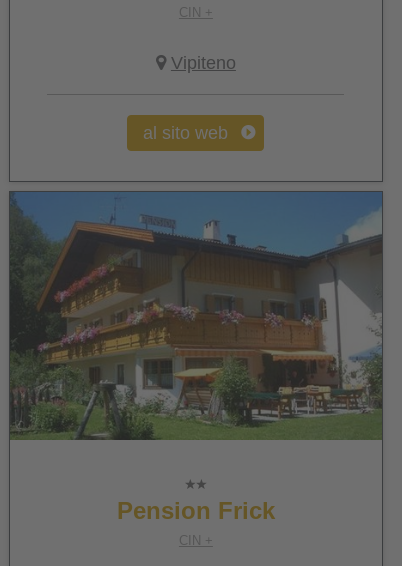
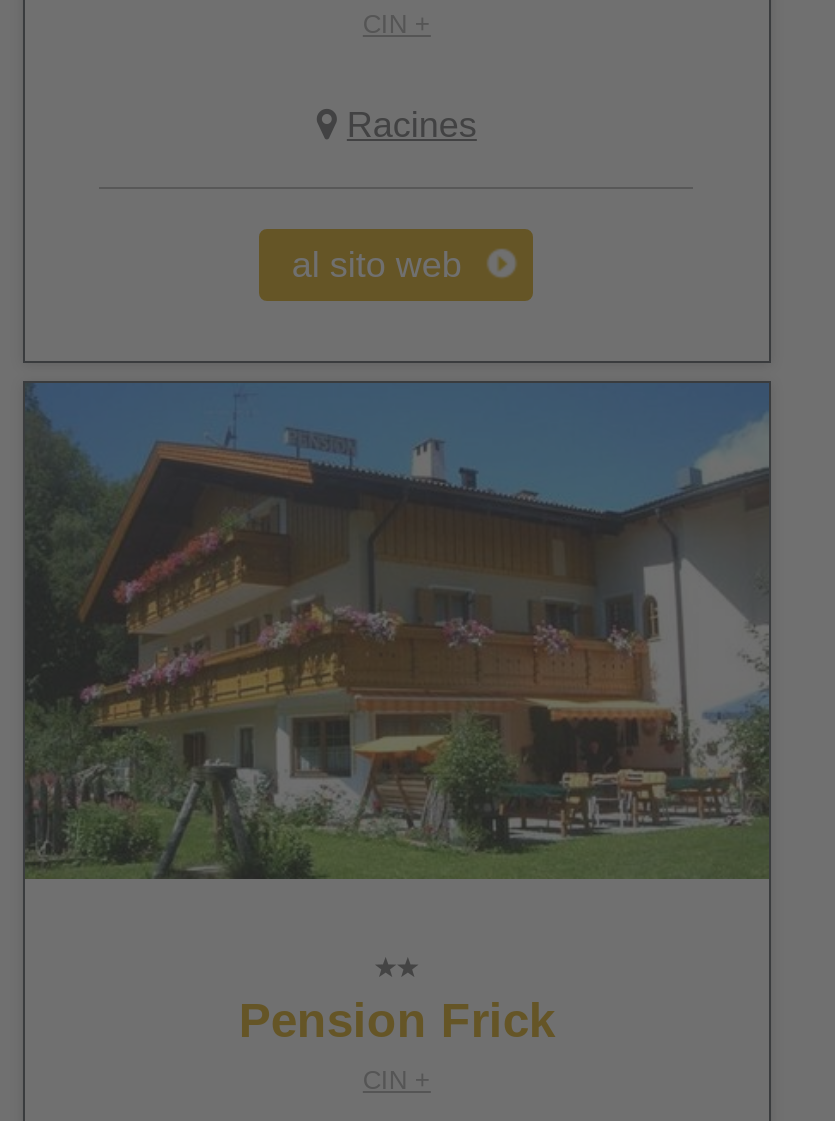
[171,53,236,73] Vipiteno -> [347,106,477,146] Racines

